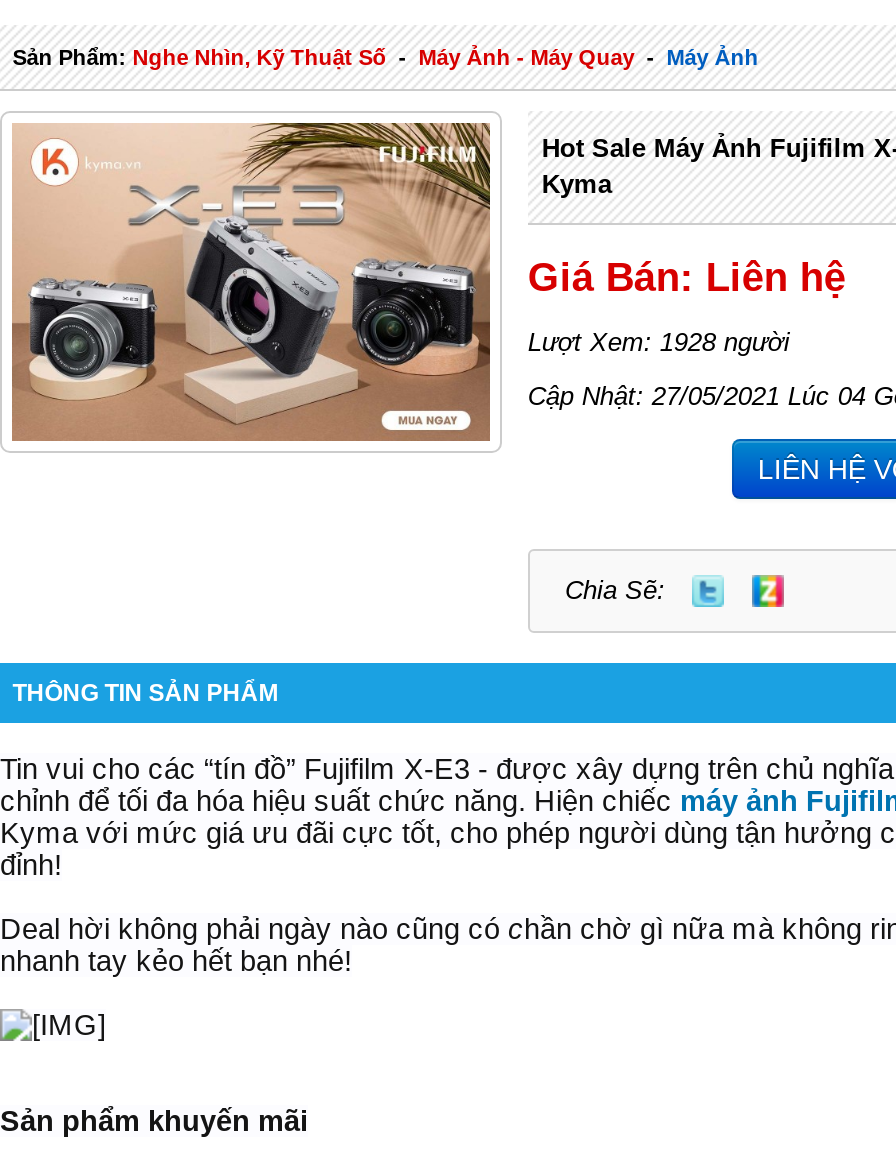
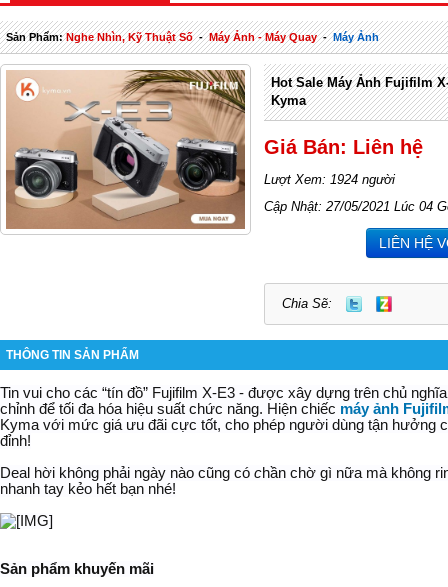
[528,326,790,356] Lượt Xem: 1928 người -> [264,172,395,187] Lượt Xem: 1924 người

